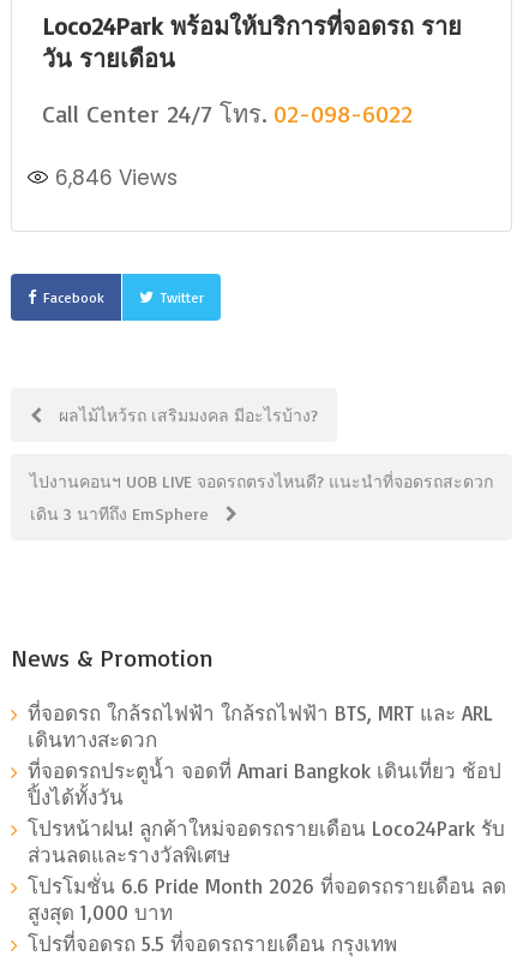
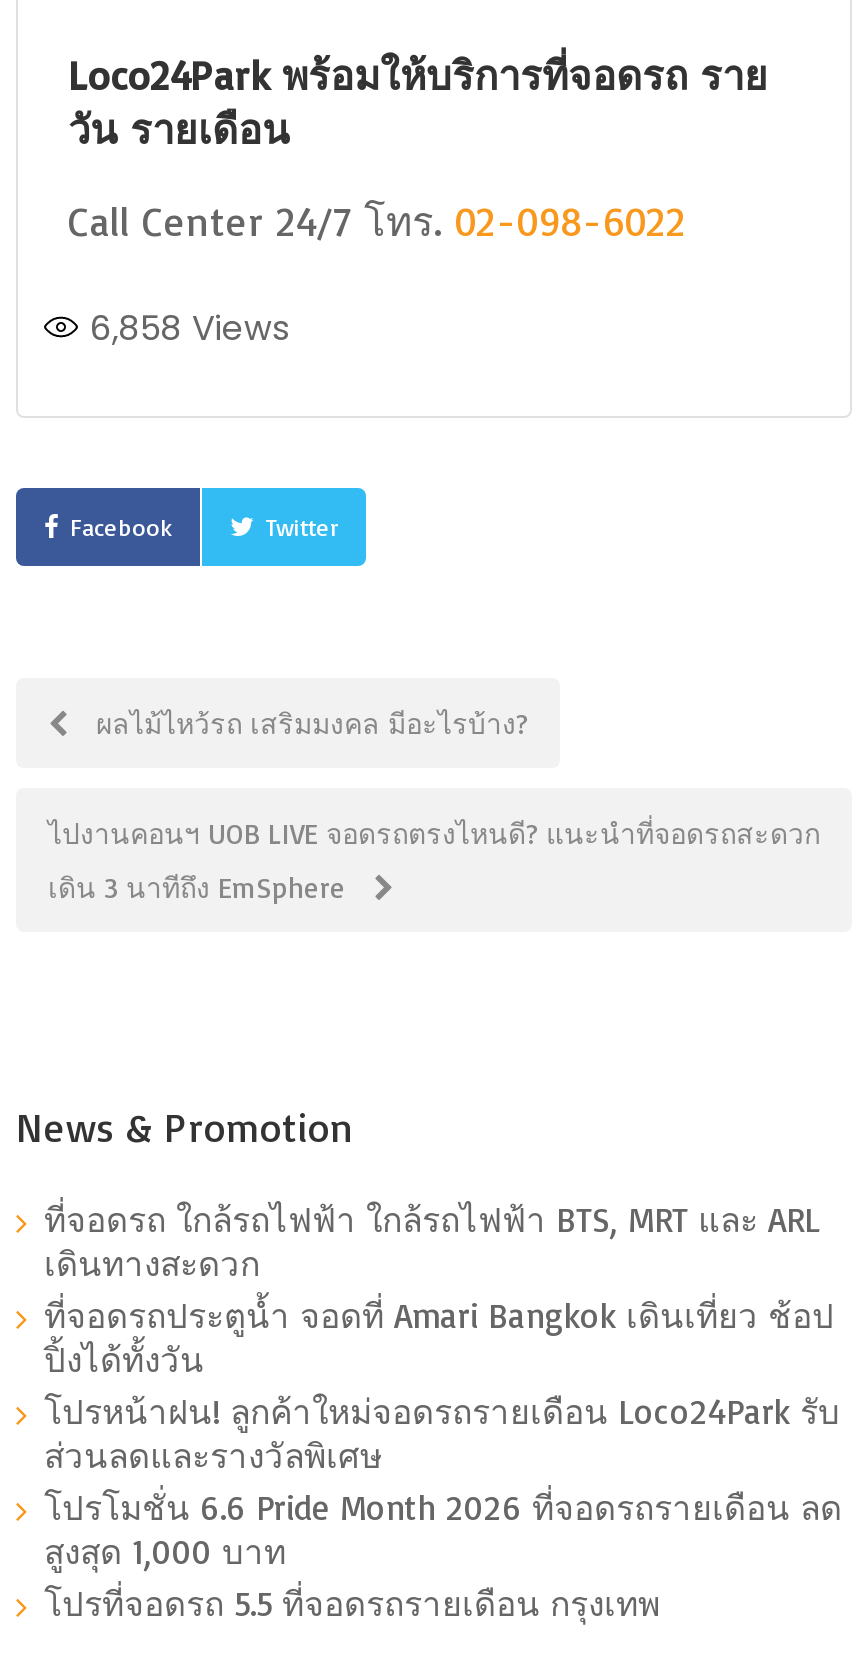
[55,163,178,192] 6,846 Views -> [90,304,290,352] 6,858 Views

